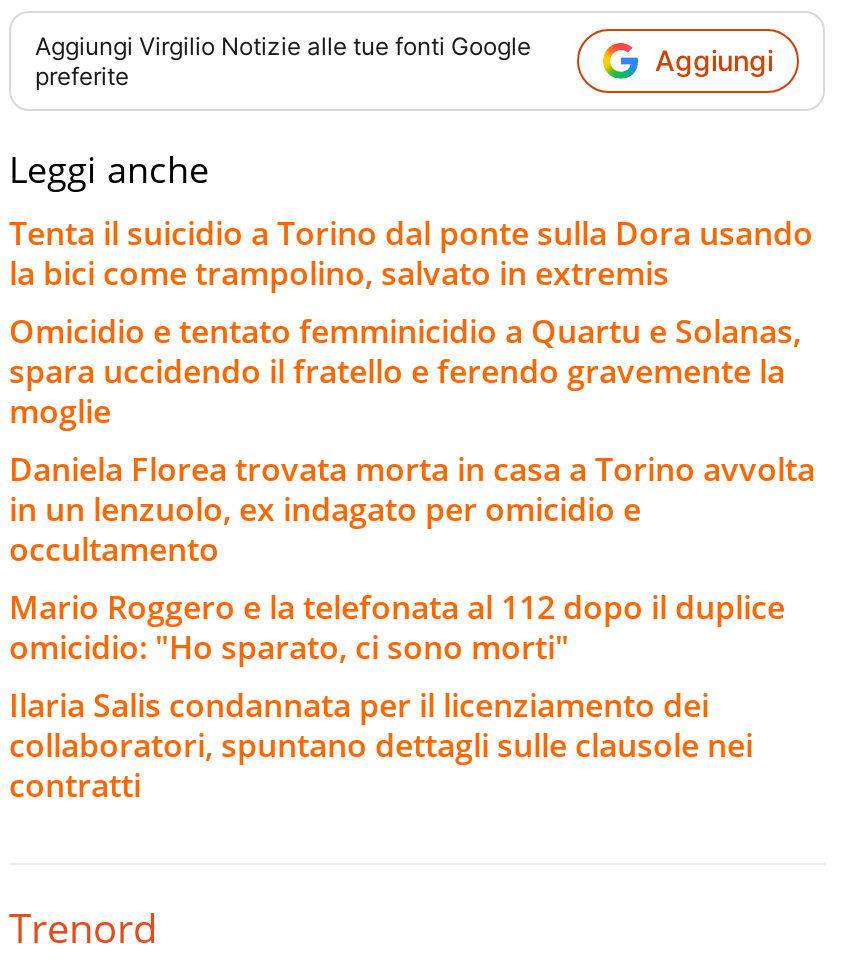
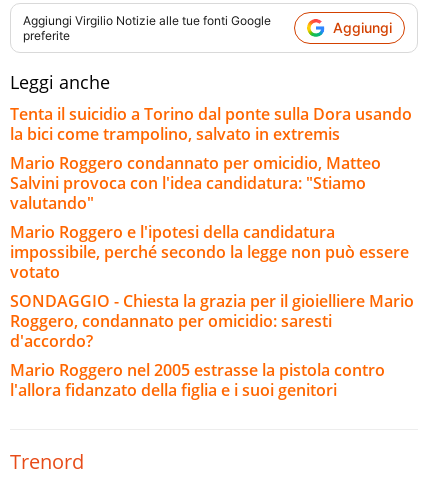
[9,309,815,807] Omicidio e tentato femminicidio a Quartu e Solanas, | spara uccidendo il fratello e ferendo gravemente la | moglie | Daniela Florea trovata morta in casa a Torino avvolta | in un lenzuolo, ex indagato per omicidio e | occultamento | Mario Roggero e la telefonata al 112 dopo il duplice | omicidio: "Ho sparato, ci sono morti" | Ilaria Salis condannata per il licenziamento dei | collaboratori, spuntano dettagli sulle clausole nei | contratti -> [10,152,414,401] Mario Roggero condannato per omicidio, Matteo | Salvini provoca con l'idea candidatura: "Stiamo | valutando" | Mario Roggero e l'ipotesi della candidatura | impossibile, perché secondo la legge non può essere | votato | SONDAGGIO - Chiesta la grazia per il gioielliere Mario | Roggero, condannato per omicidio: saresti | d'accordo? | Mario Roggero nel 2005 estrasse la pistola contro | l'allora fidanzato della figlia e i suoi genitori

